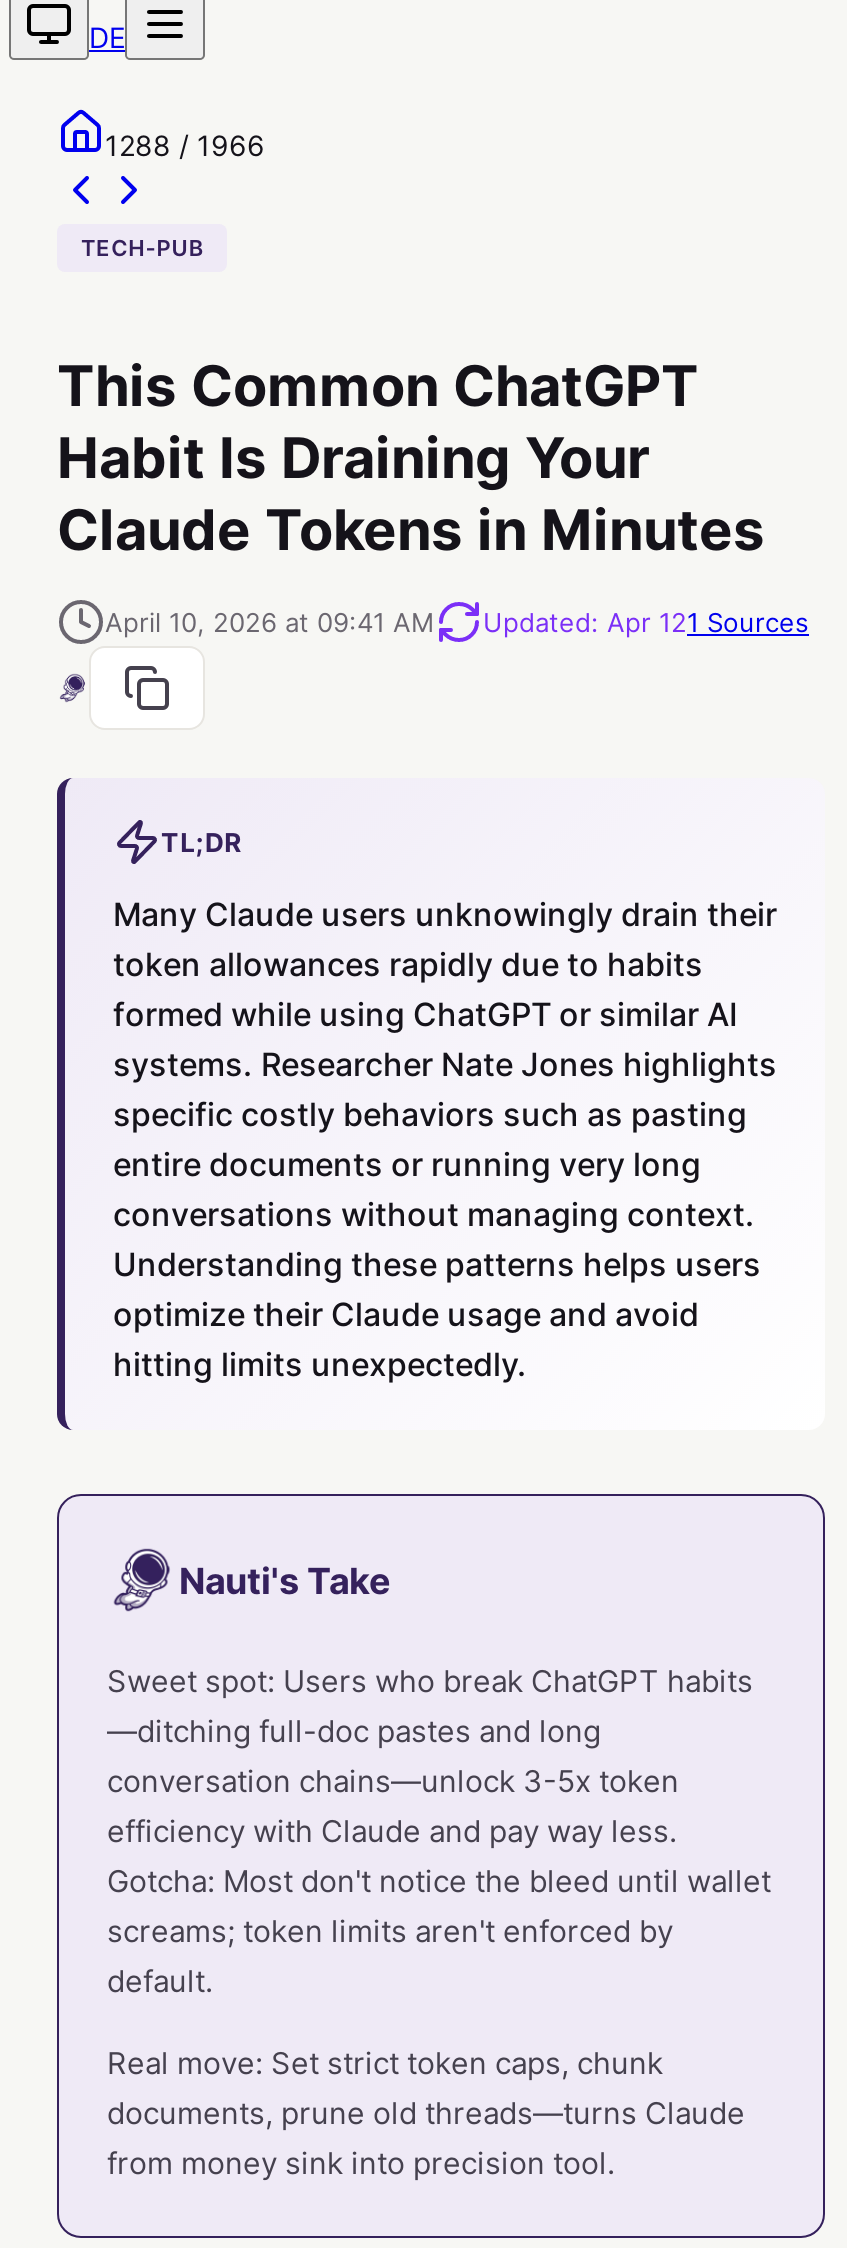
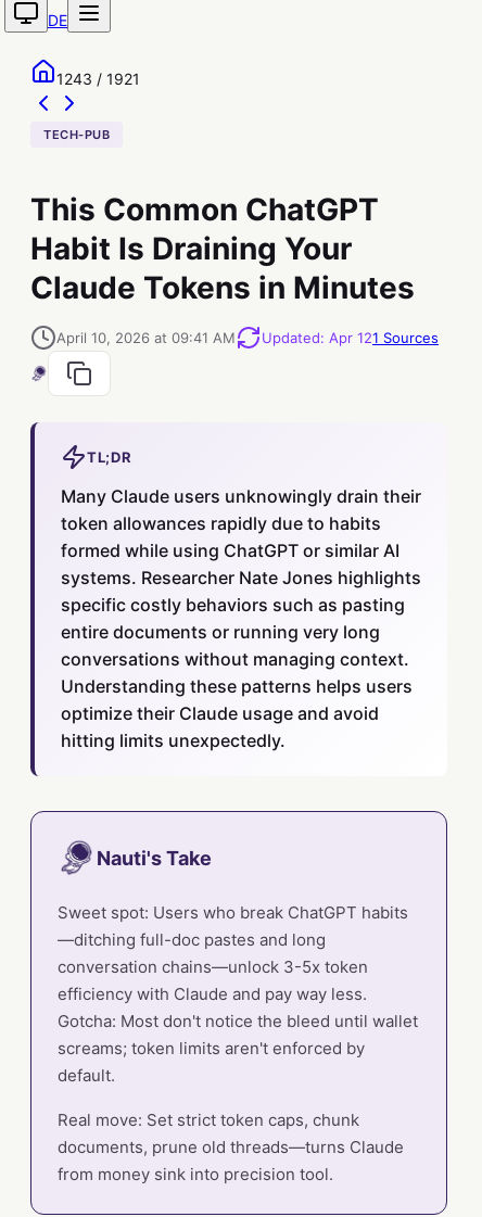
[105,128,265,162] 1288 / 1966 -> [56,69,140,88] 1243 / 1921

